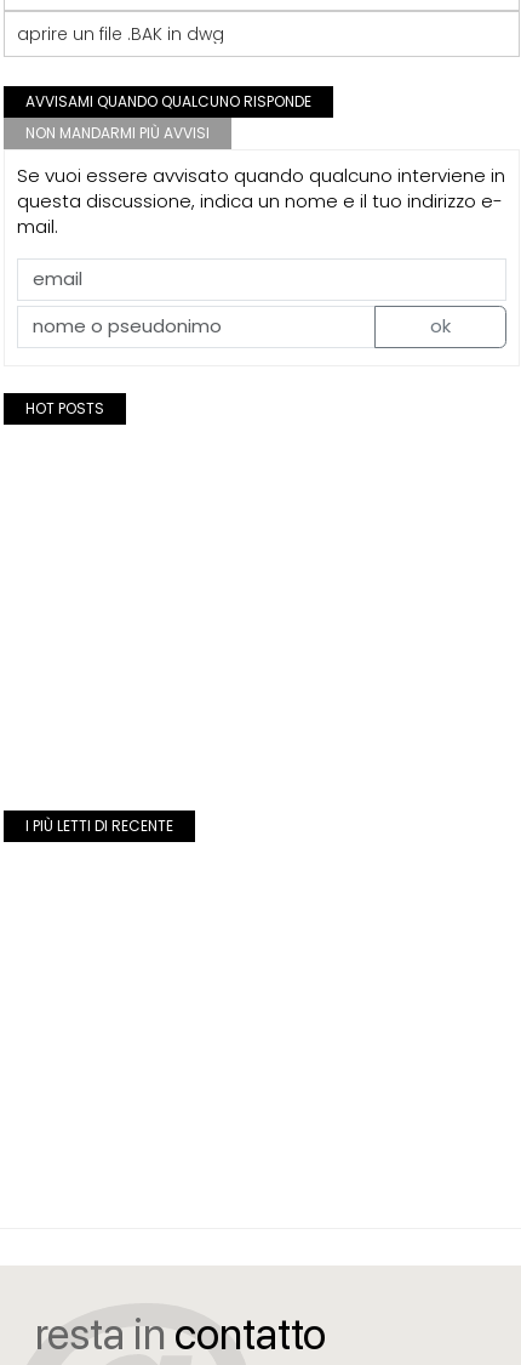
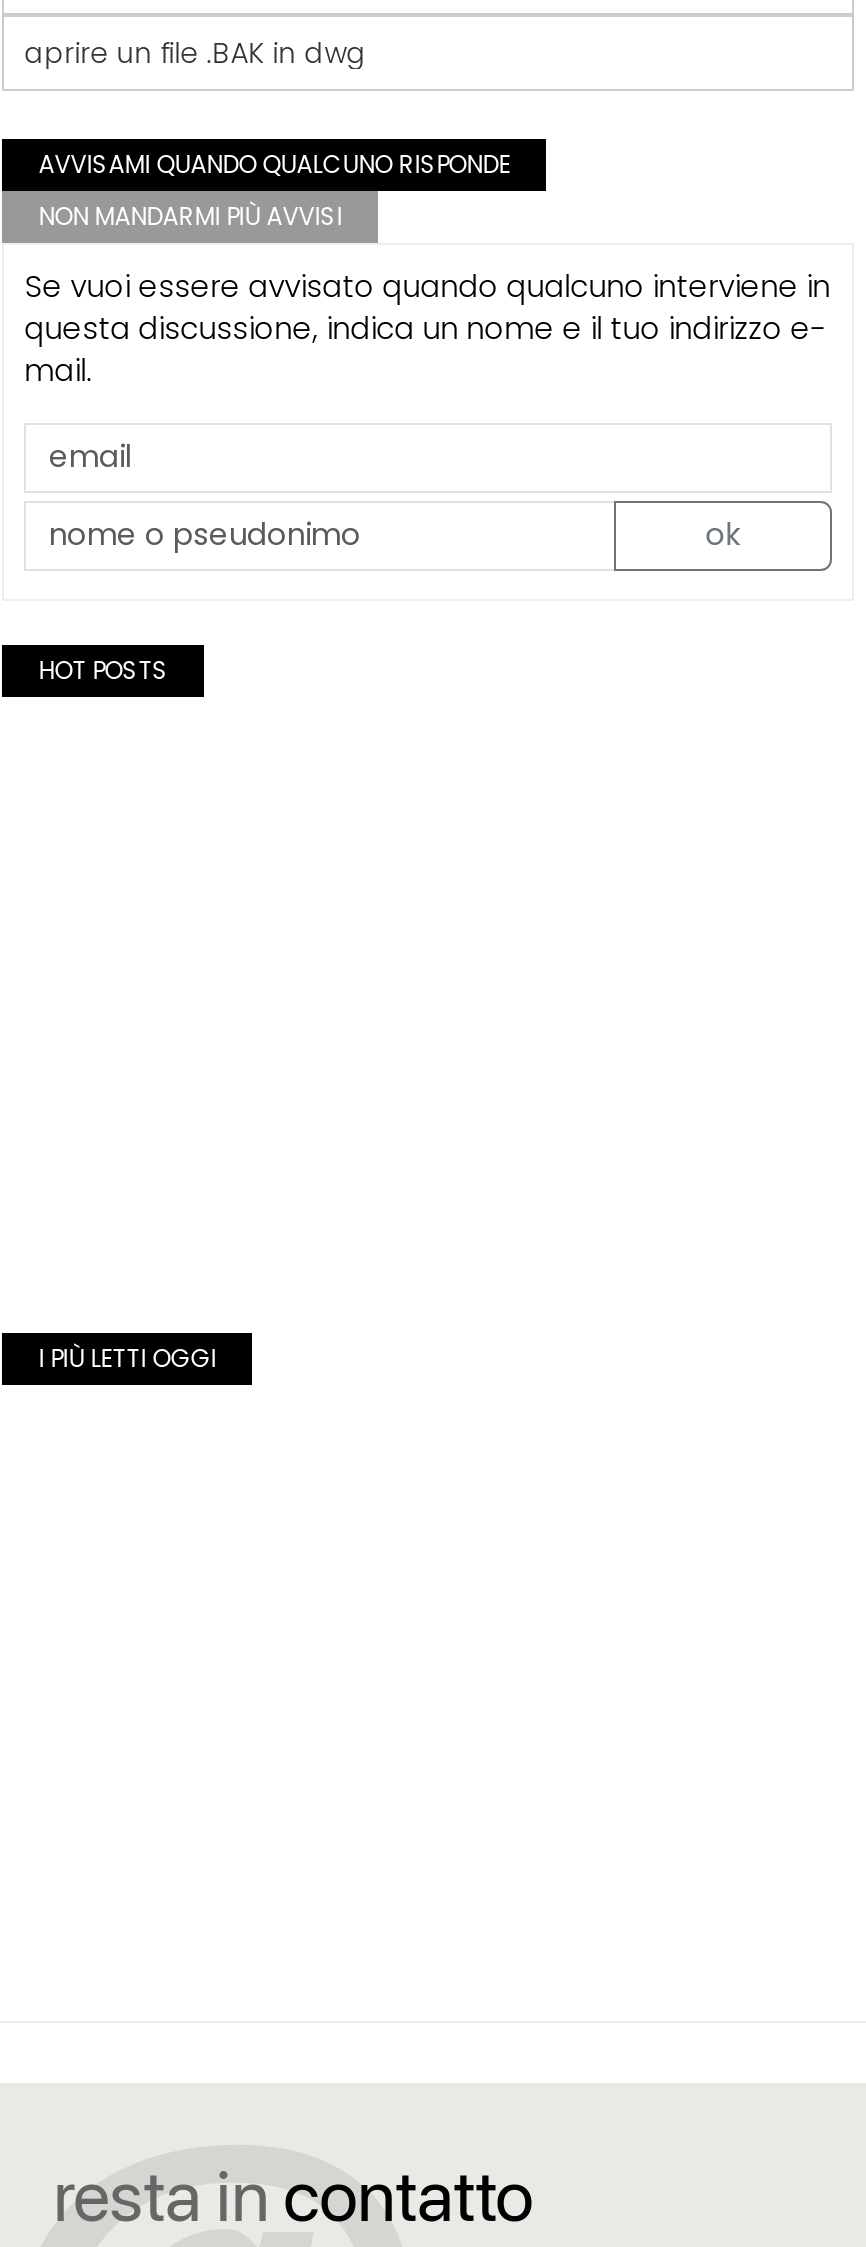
[26,815,174,836] I PIÙ LETTI DI RECENTE -> [38,1341,216,1375] I PIÙ LETTI OGGI

